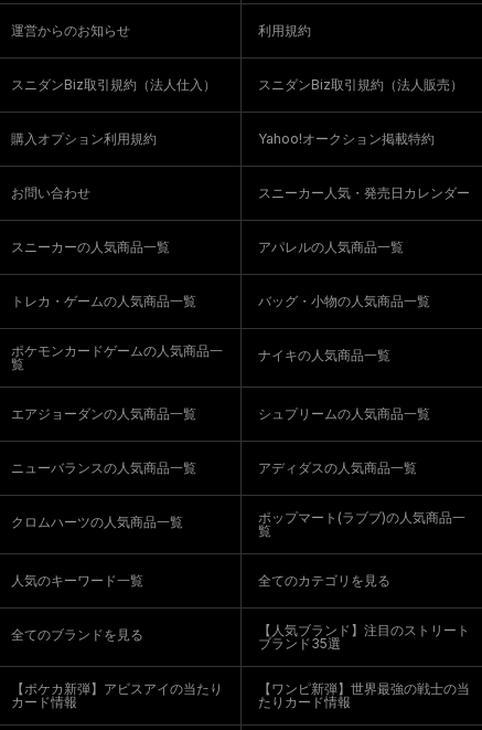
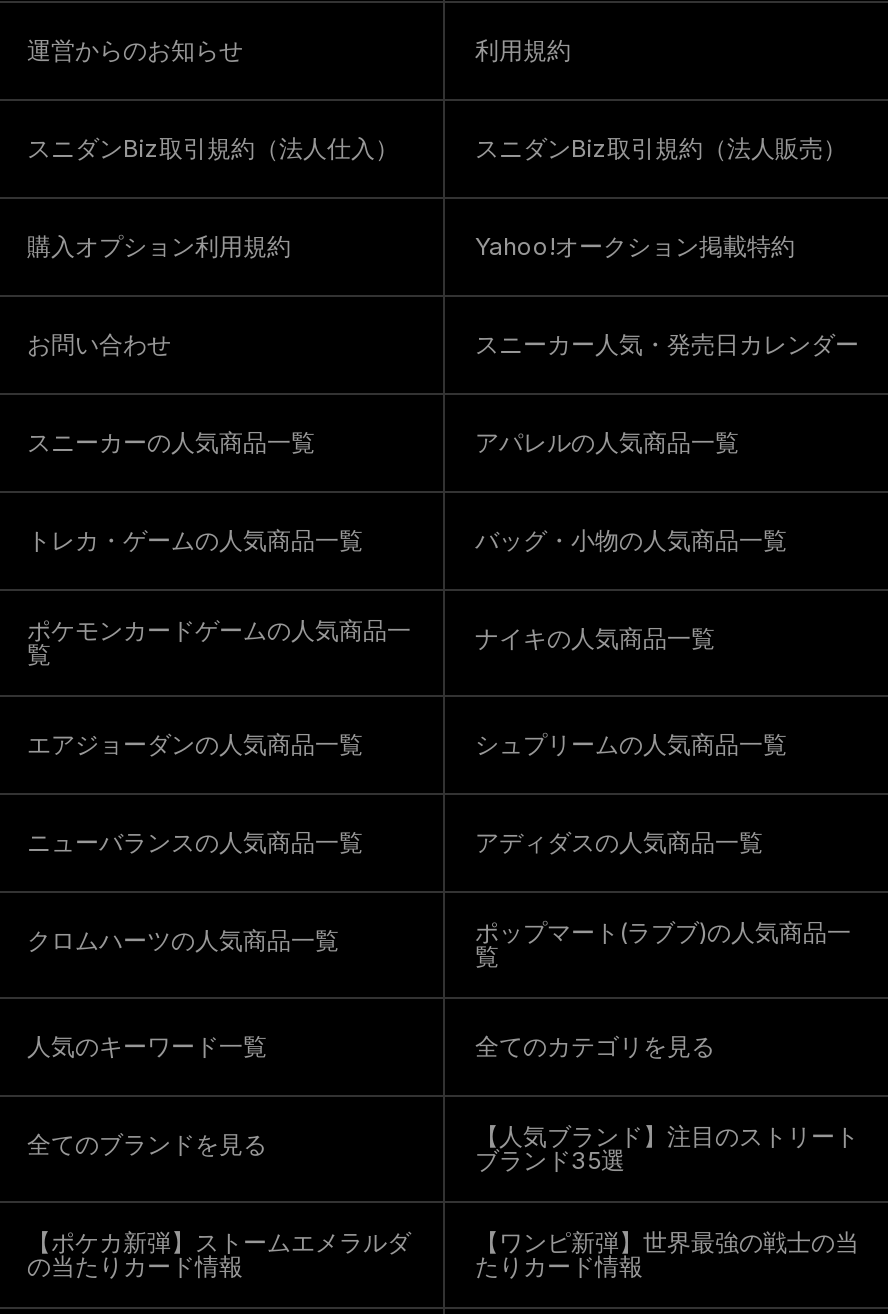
[11,680,223,710] 【ポケカ新弾】アビスアイの当たり | カード情報 -> [27,1227,411,1281] 【ポケカ新弾】ストームエメラルダ | の当たりカード情報

